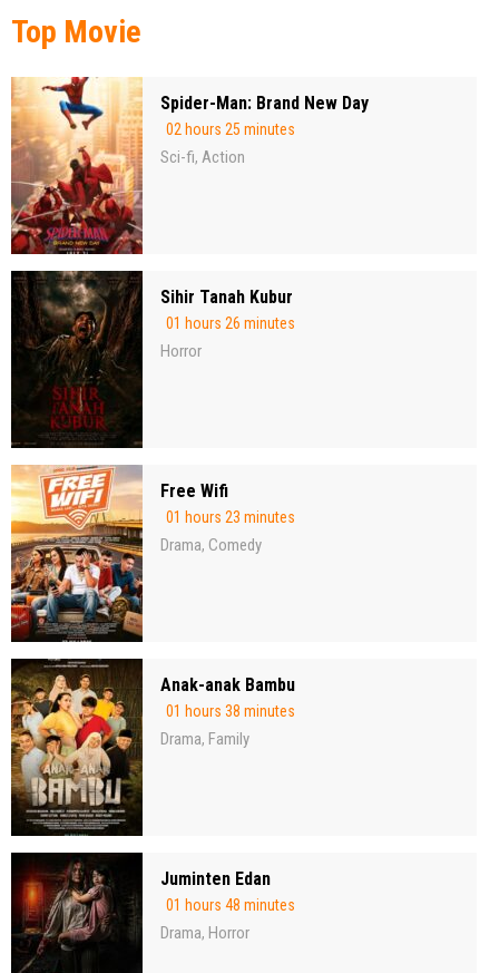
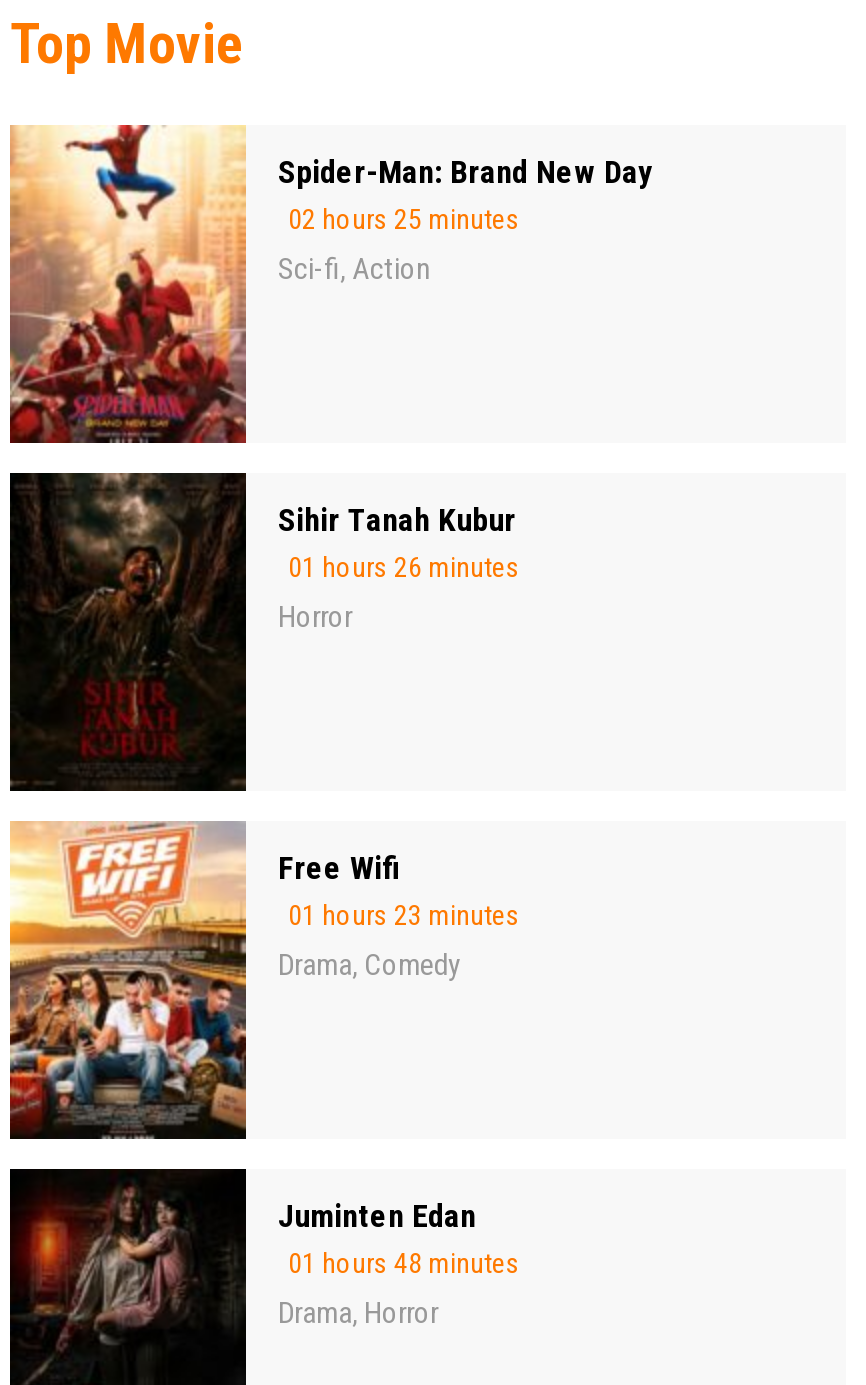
[10,659,295,836] [image] | Anak-anak Bambu | 01 hours 38 minutes | Drama, Family -> none

